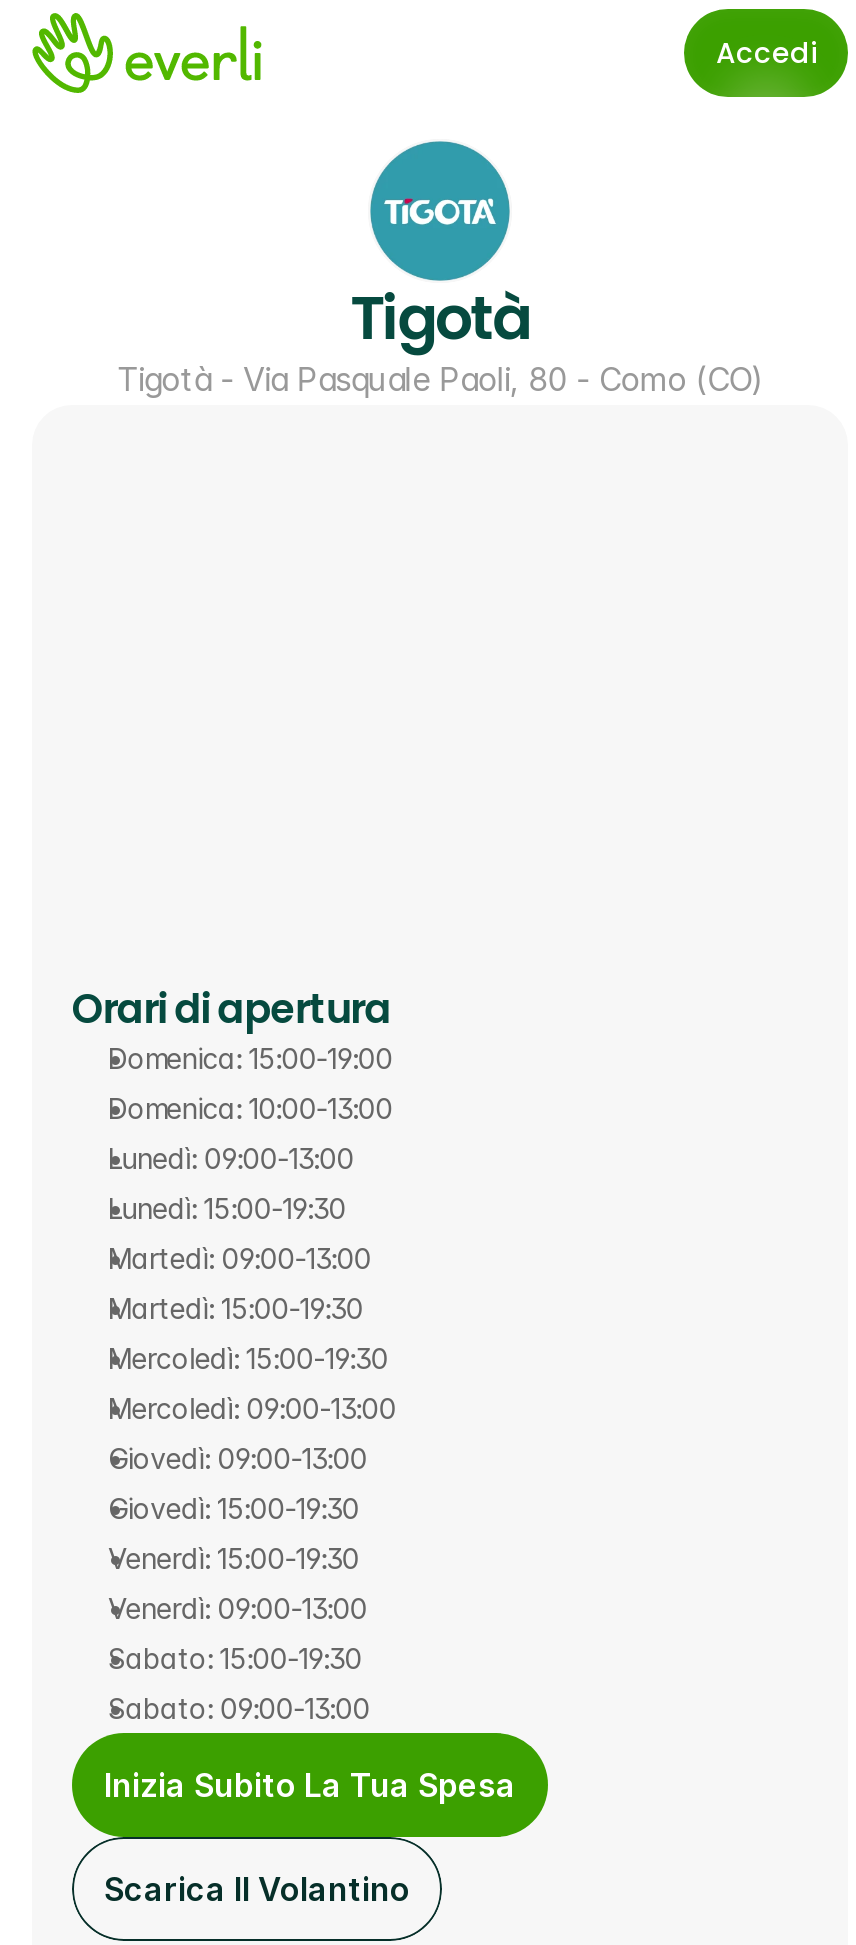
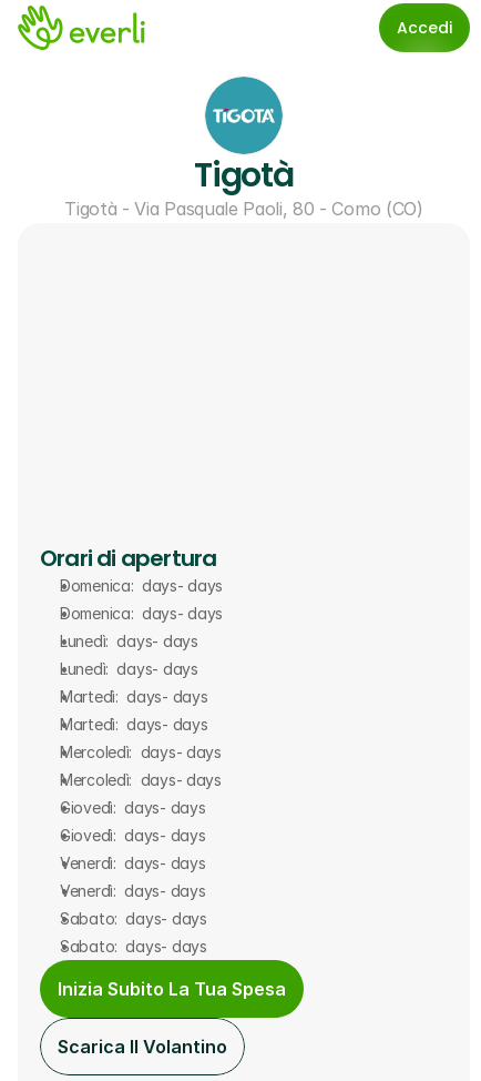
[108,1041,392,1075] Domenica: 15:00-19:00 -> [60,576,223,595] Domenica: days- days
[108,1091,392,1125] Domenica: 10:00-13:00 -> [60,604,223,623] Domenica: days- days
[108,1141,353,1175] Lunedì: 09:00-13:00 -> [60,632,198,650] Lunedì: days- days
[108,1191,345,1225] Lunedì: 15:00-19:30 -> [60,659,198,678] Lunedì: days- days
[108,1241,371,1275] Martedì: 09:00-13:00 -> [60,687,208,706] Martedì: days- days
[108,1291,363,1325] Martedì: 15:00-19:30 -> [60,715,208,734] Martedì: days- days
[108,1341,388,1375] Mercoledì: 15:00-19:30 -> [60,742,221,761] Mercoledì: days- days
[108,1391,396,1425] Mercoledì: 09:00-13:00 -> [60,770,221,789] Mercoledì: days- days
[108,1441,367,1475] Giovedì: 09:00-13:00 -> [60,798,205,817] Giovedì: days- days
[108,1491,359,1525] Giovedì: 15:00-19:30 -> [60,826,205,845] Giovedì: days- days
[108,1541,359,1575] Venerdì: 15:00-19:30 -> [60,853,205,872] Venerdì: days- days
[108,1591,367,1625] Venerdì: 09:00-13:00 -> [60,881,205,900] Venerdì: days- days
[108,1641,361,1675] Sabato: 15:00-19:30 -> [60,909,207,928] Sabato: days- days
[108,1691,369,1725] Sabato: 09:00-13:00 -> [60,937,207,956] Sabato: days- days

